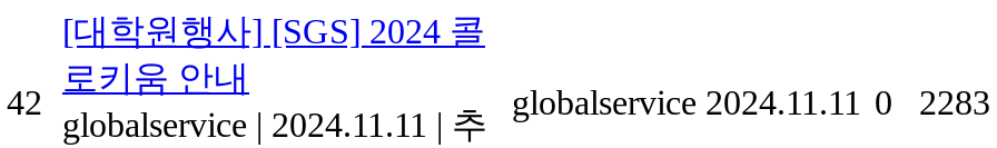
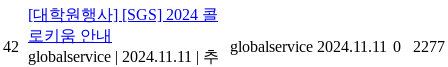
[512,83,990,121] globalservice 2024.11.11 0 2283 -> [230,38,445,55] globalservice 2024.11.11 0 2277

